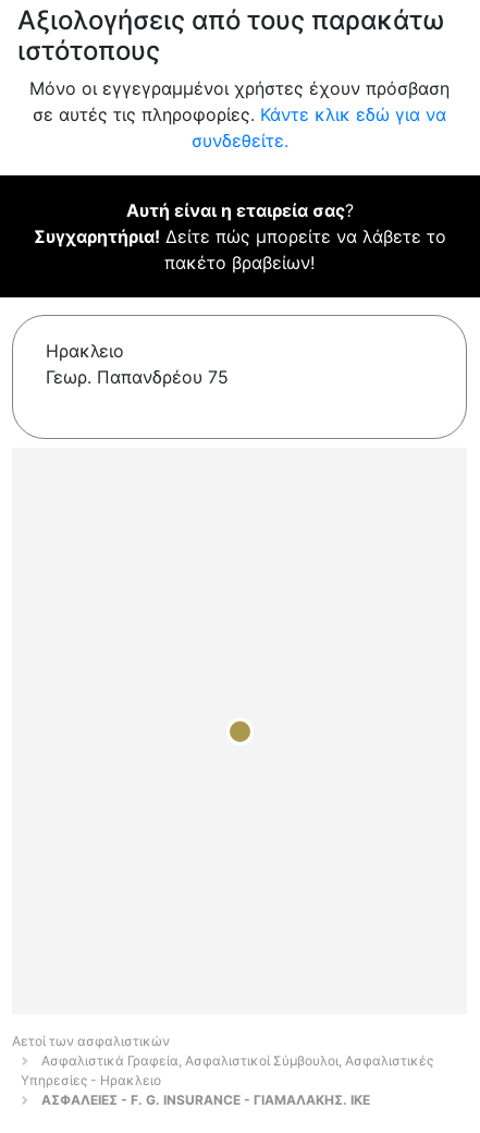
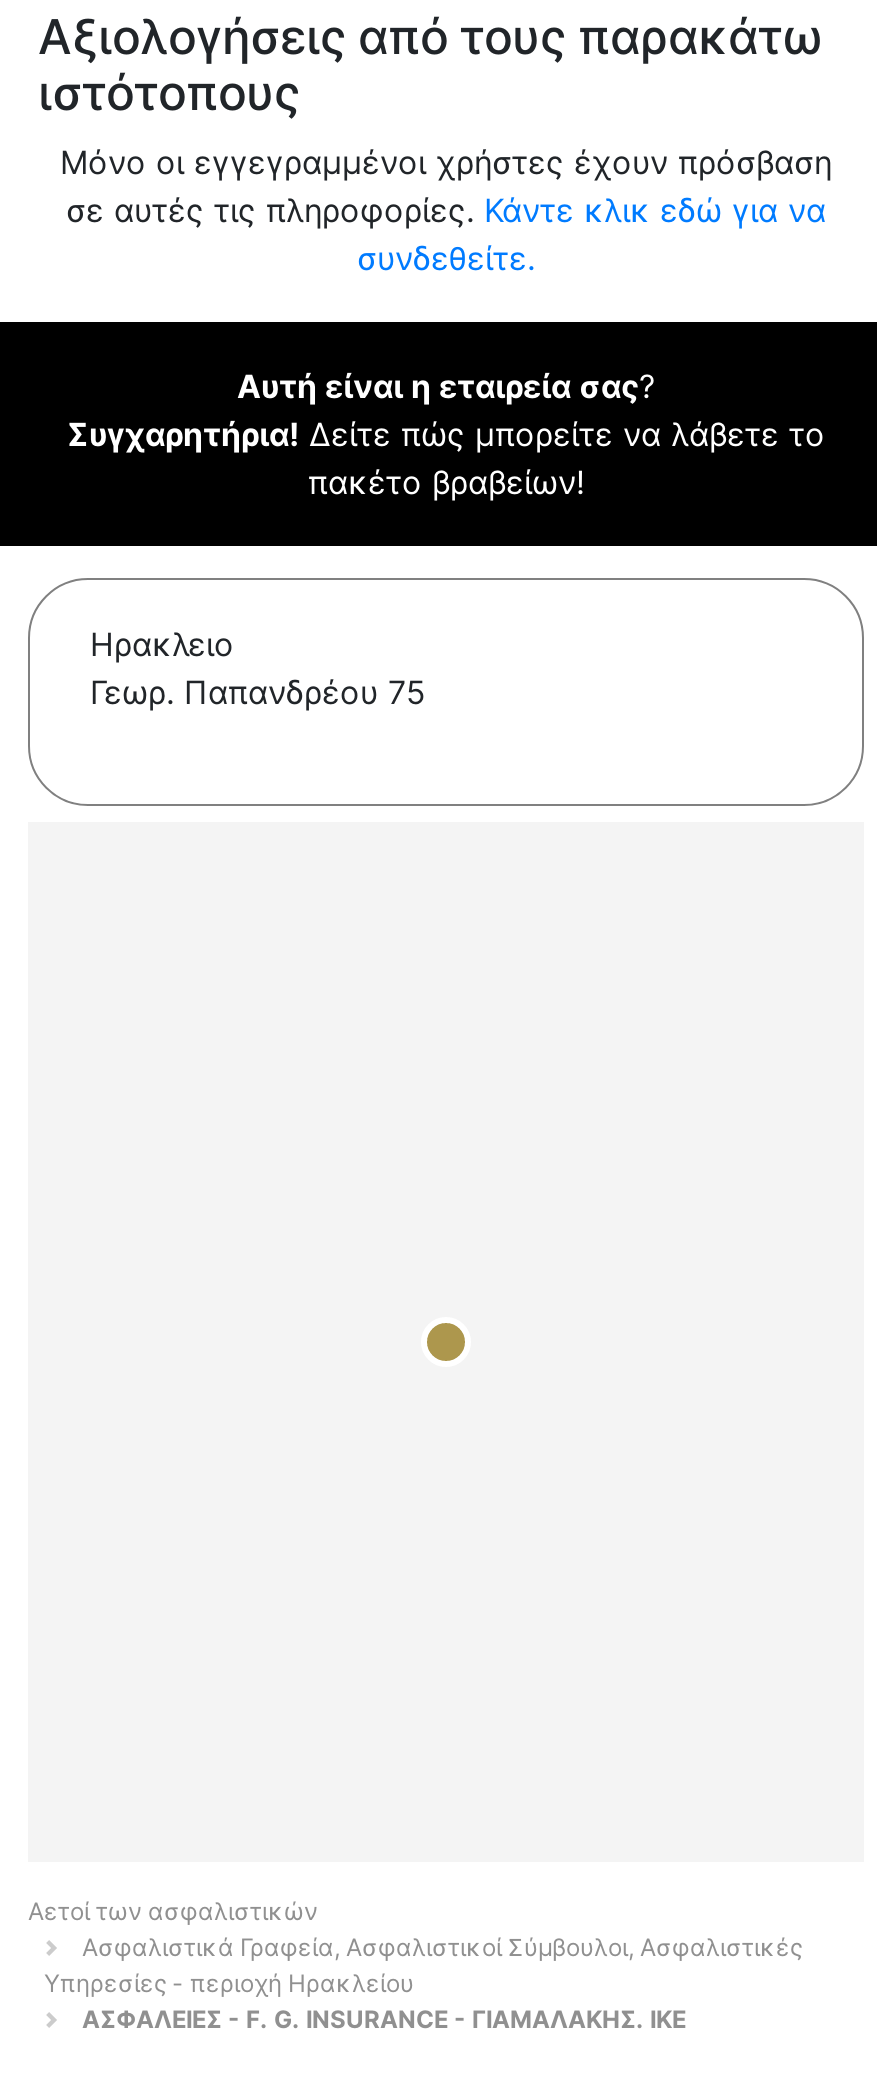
[21,1072,161,1088] Υπηρεσίες - Ηρακλειο -> [44,1968,414,1998] Υπηρεσίες - περιοχή Ηρακλείου

